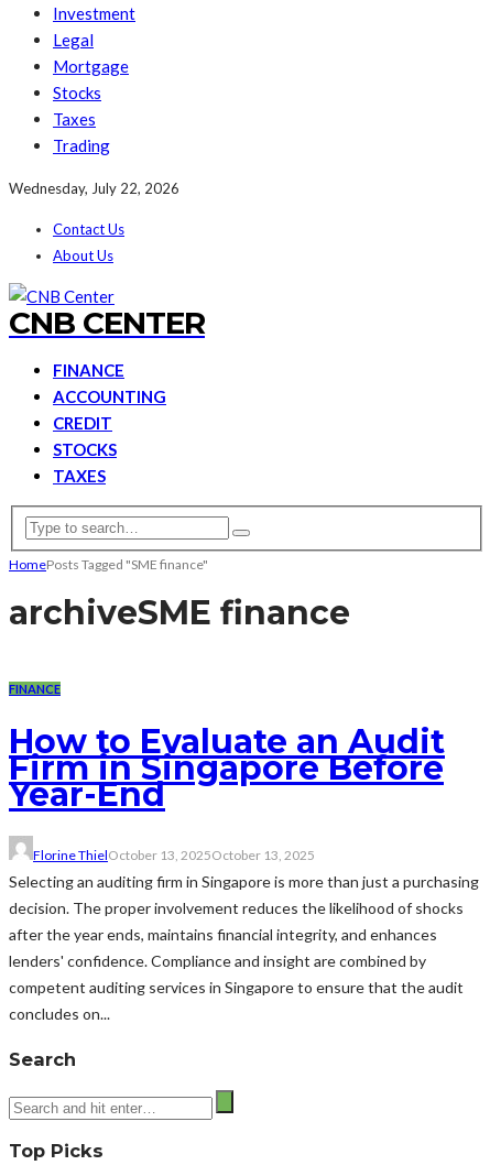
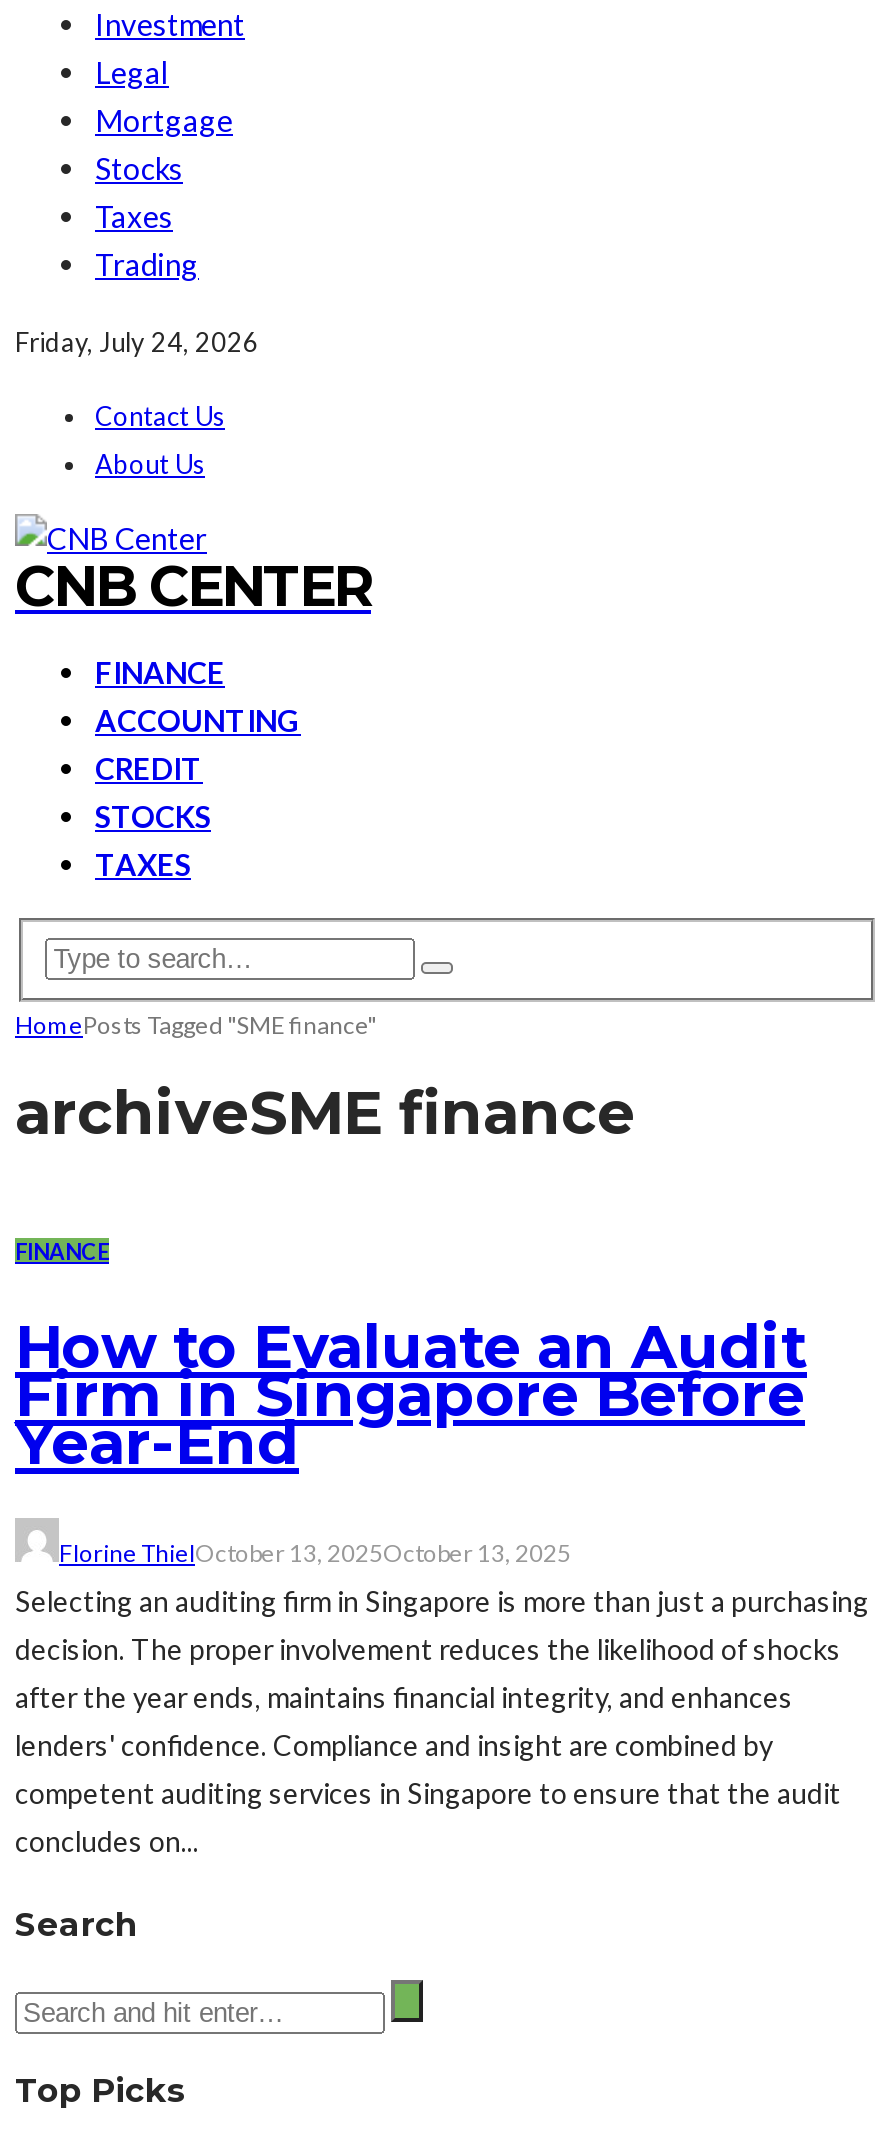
[9,179,179,197] Wednesday, July 22, 2026 -> [15,326,259,358] Friday, July 24, 2026

